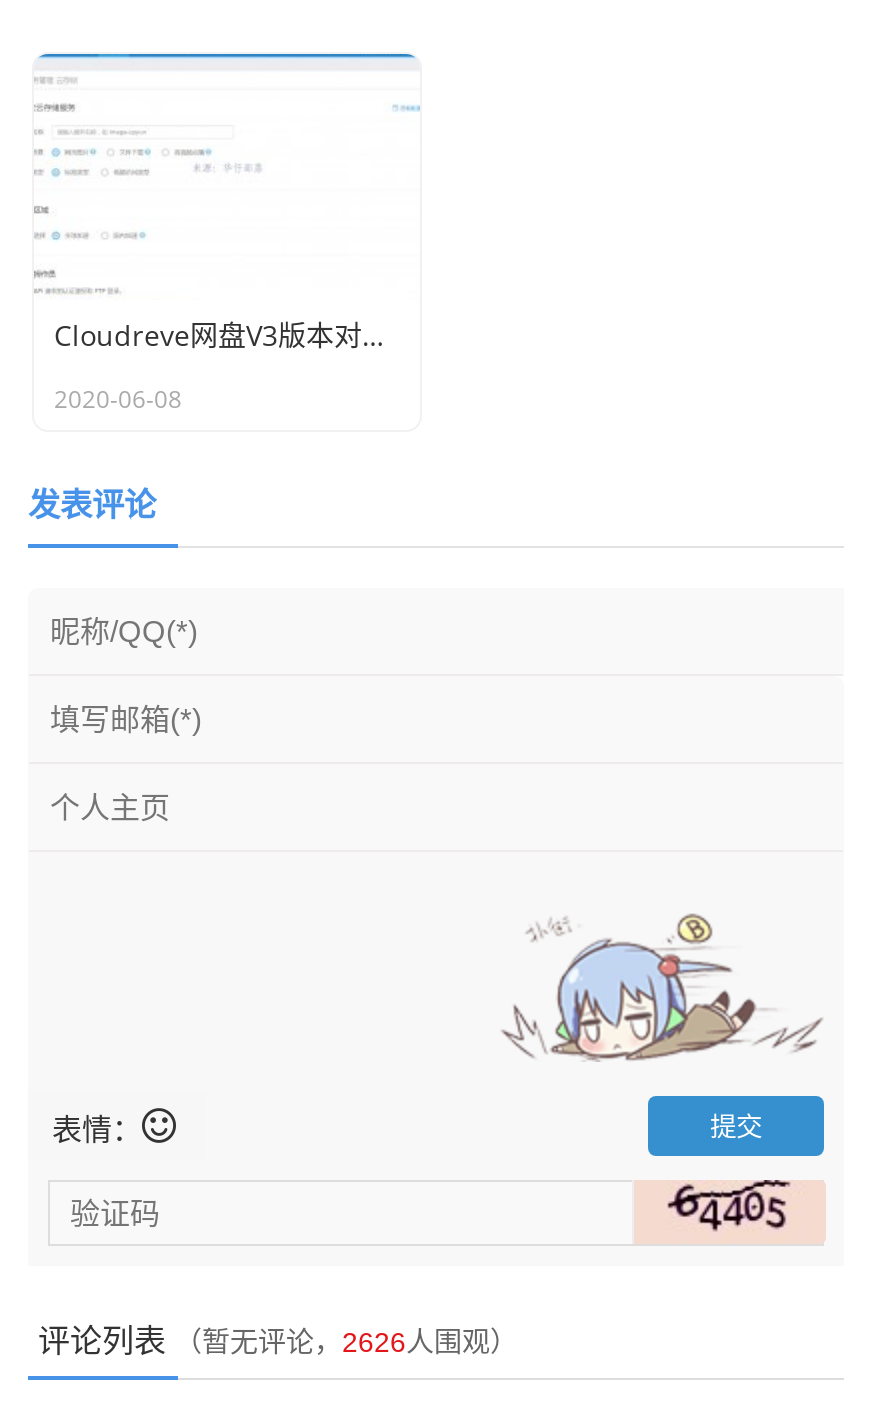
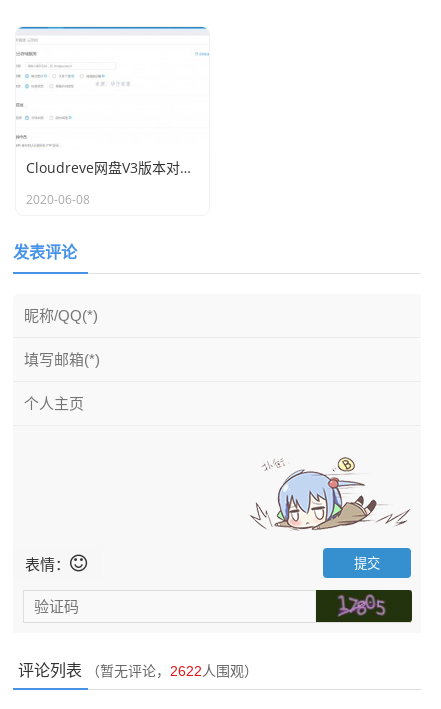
[634,1178,826,1244] [image] -> [315,589,413,623] [image]
[38,1324,518,1358] 评论列表（暂无评论，2626人围观） -> [18,662,258,679] 评论列表（暂无评论，2622人围观）

